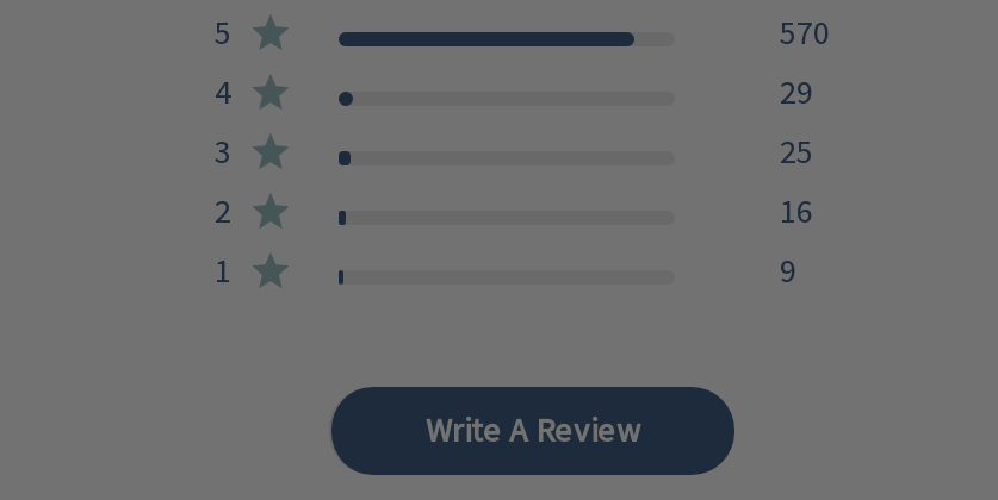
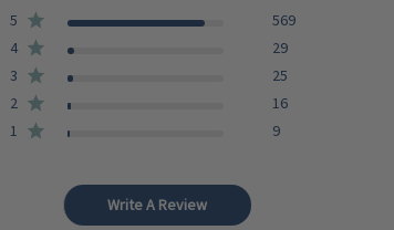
[780,10,830,53] 570 -> [272,10,295,30] 569

